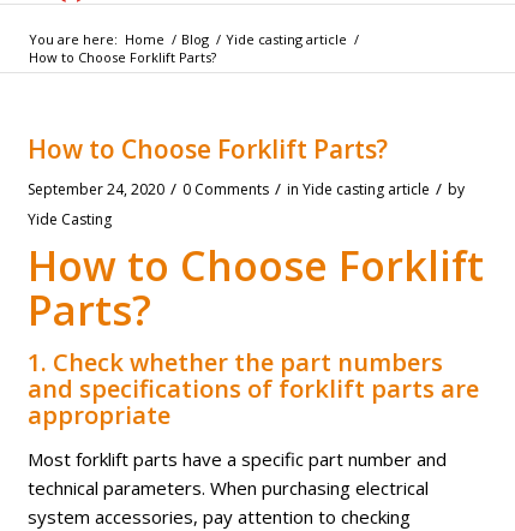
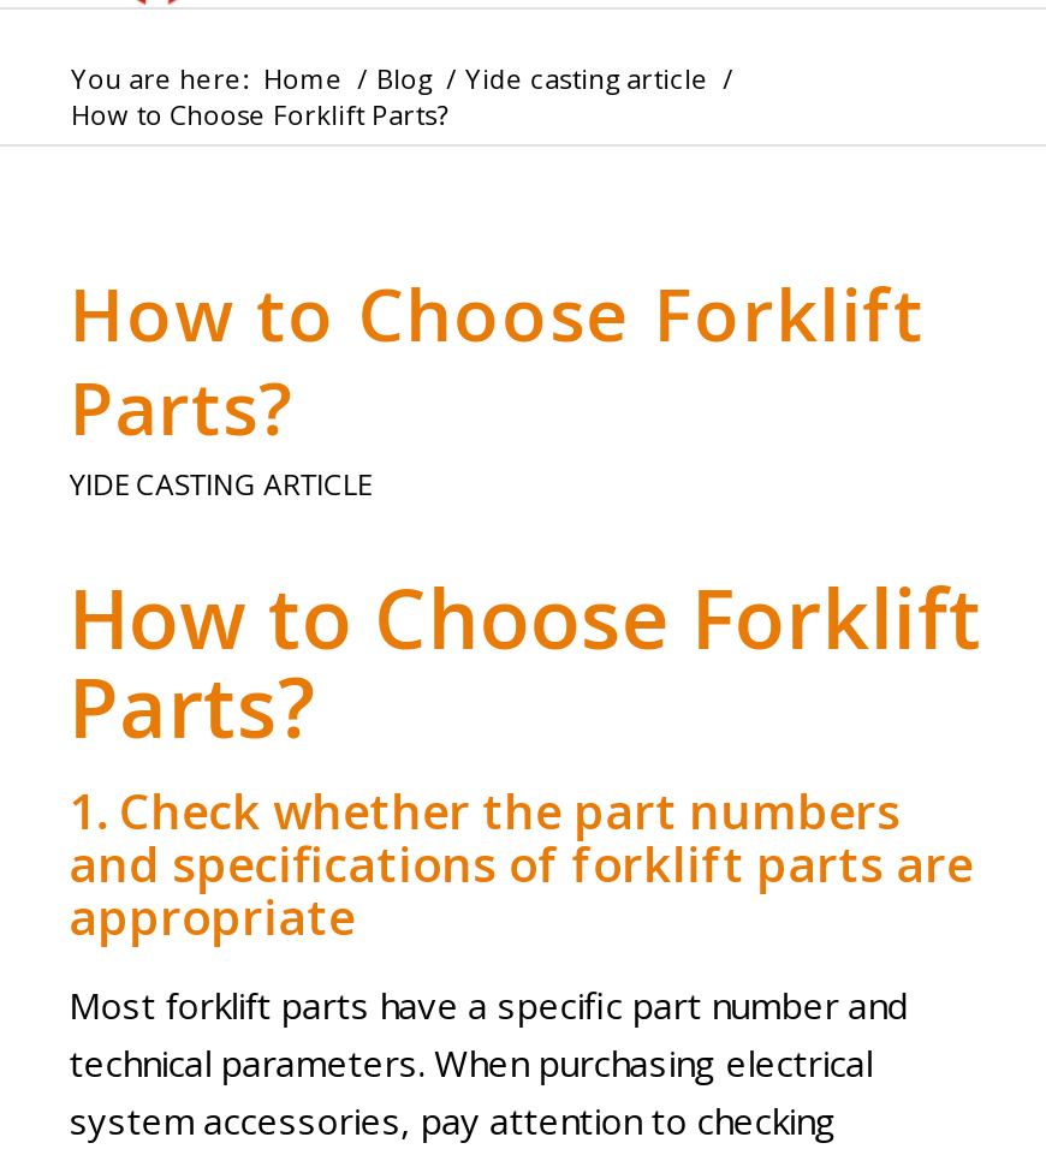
[27,132,464,229] How to Choose Forklift Parts? | September 24, 2020 / 0 Comments / in Yide casting article / by | Yide Casting -> [69,264,925,505] How to Choose Forklift | Parts? | YIDE CASTING ARTICLE

